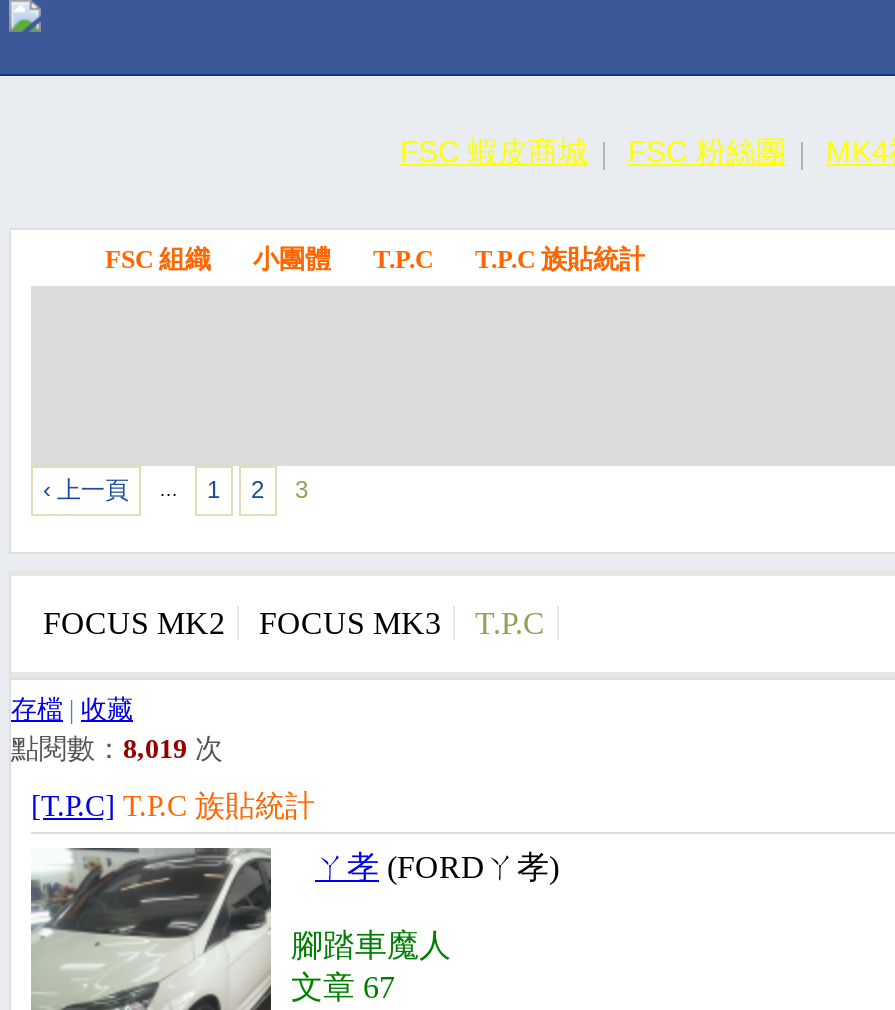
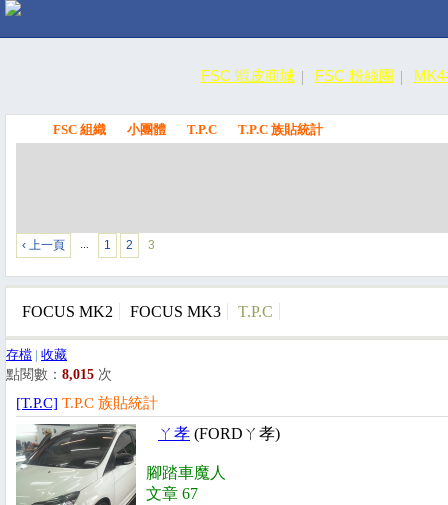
[11,734,223,764] 點閱數：8,019次 -> [6,367,112,382] 點閱數：8,015次

